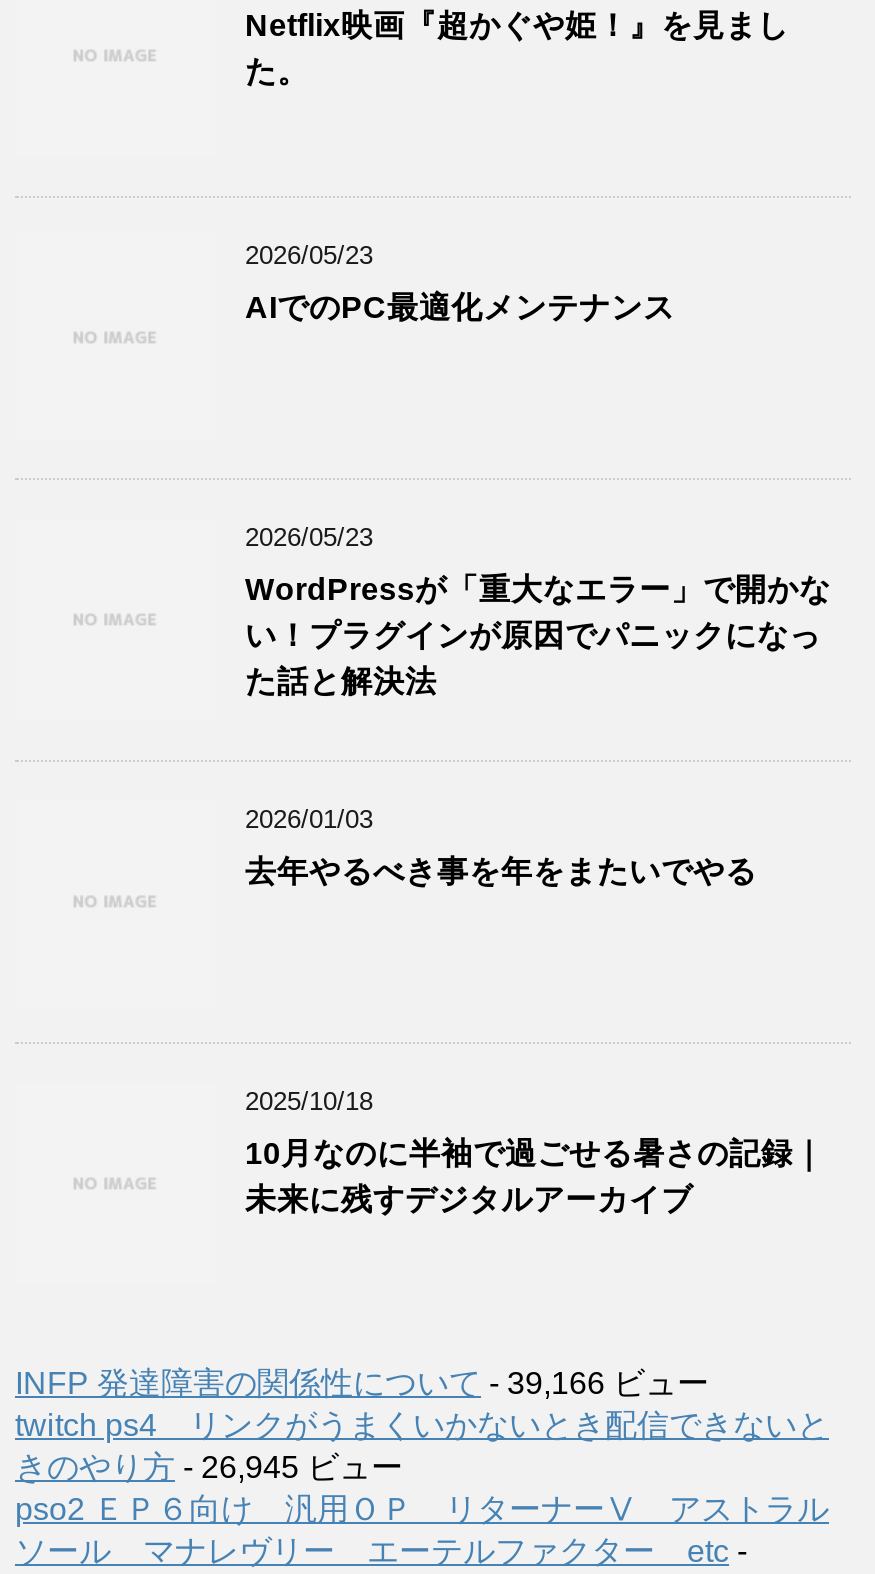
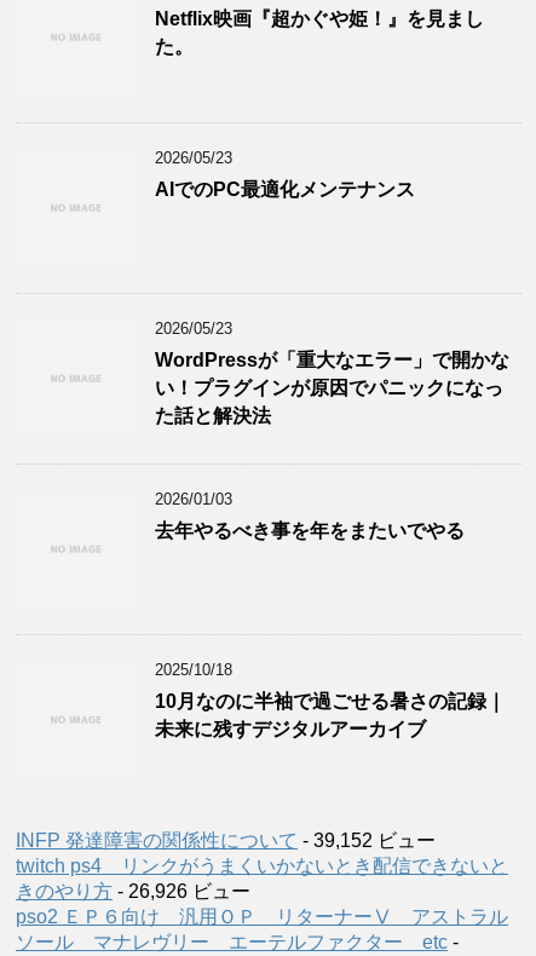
[15,1367,709,1401] INFP 発達障害の関係性について- 39,166 ビュー -> [16,831,436,851] INFP 発達障害の関係性について- 39,152 ビュー
[15,1451,403,1485] きのやり方- 26,945 ビュー -> [16,881,250,902] きのやり方- 26,926 ビュー

